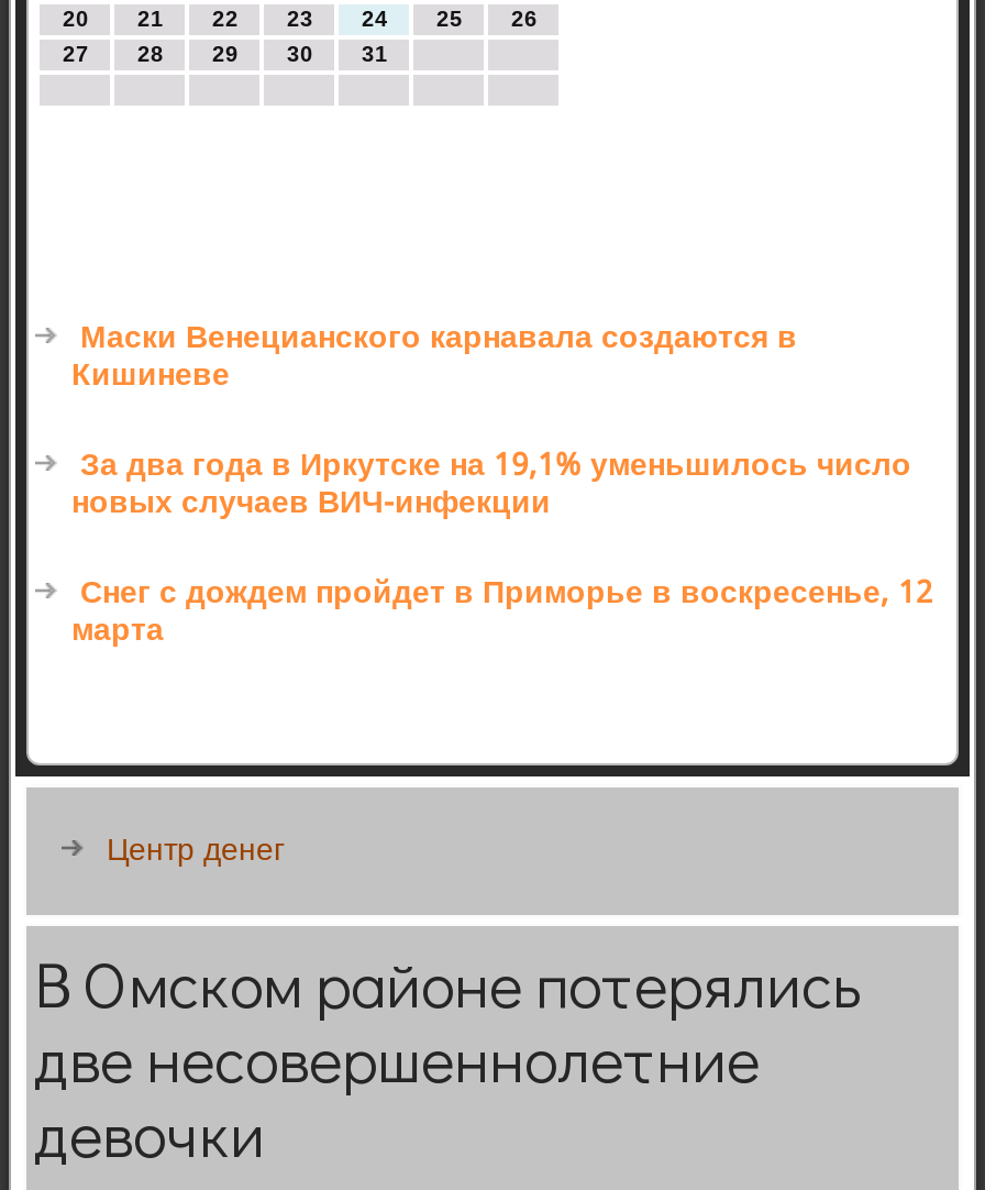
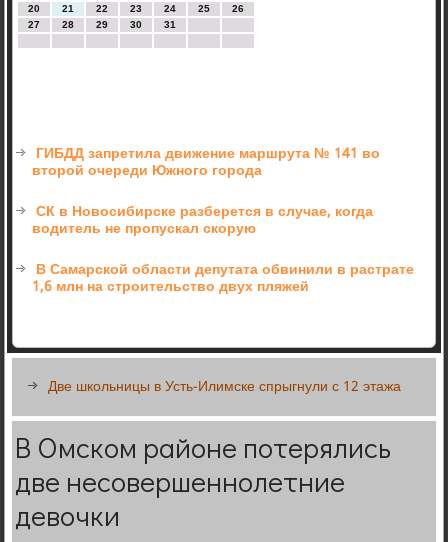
[71,312,797,403] Маски Венецианского карнавала создаются в | Кишиневе -> [32,142,380,183] ГИБДД запретила движение маршрута № 141 во | второй очереди Южного города
[71,440,911,530] За два года в Иркутске на 19,1% уменьшилось число | новых случаев ВИЧ-инфекции -> [32,200,373,241] СК в Новосибирске разберется в случае, когда | водитель не пропускал скорую
[71,568,933,658] Снег с дождем пройдет в Приморье в воскресенье, 12 | марта -> [32,258,414,299] В Самарской области депутата обвинили в растрате | 1,6 млн на строительство двух пляжей
[107,825,285,878] Центр денег -> [48,375,401,399] Две школьницы в Усть-Илимске спрыгнули с 12 этажа

